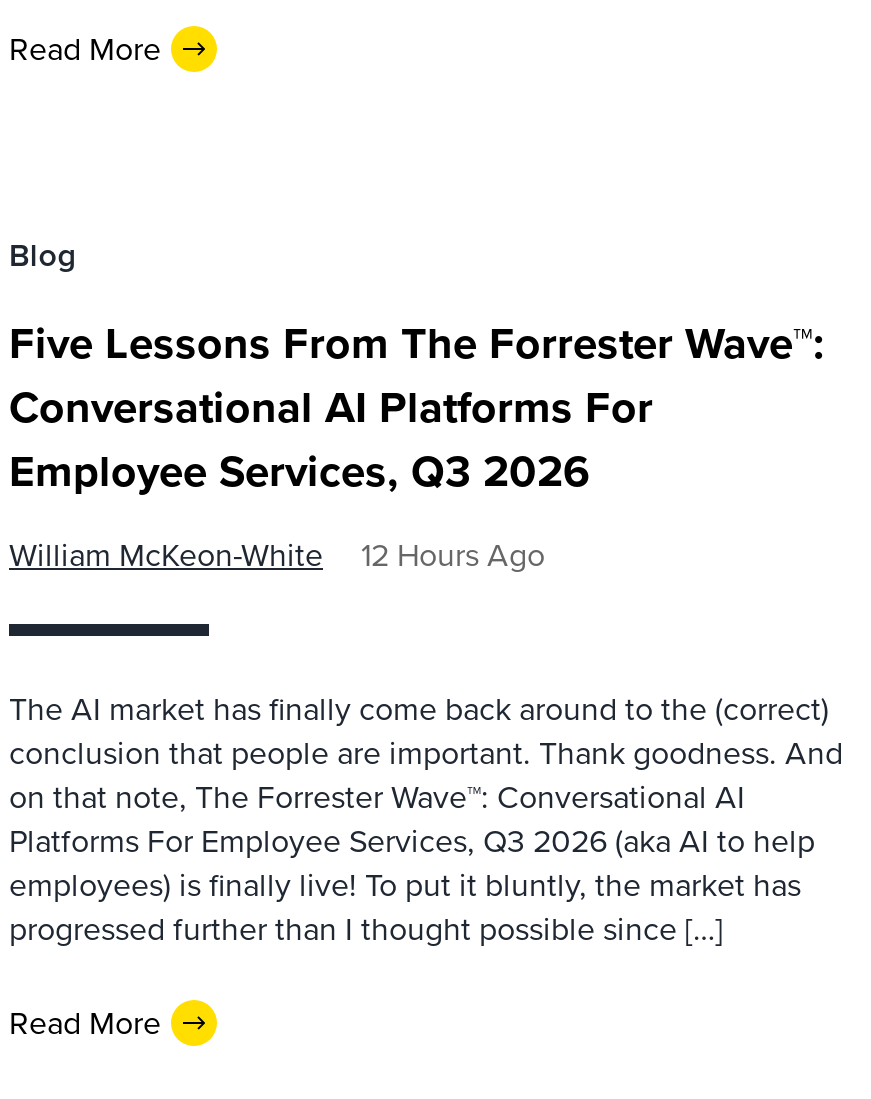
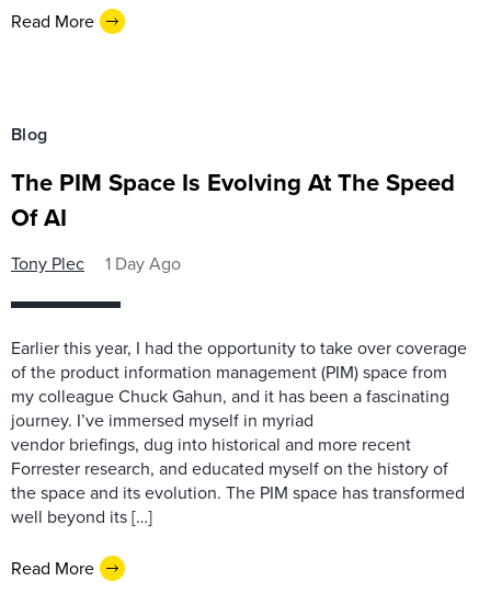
[9,310,825,502] Five Lessons From The Forrester Wave™: | Conversational AI Platforms For | Employee Services, Q3 2026 -> [11,164,455,234] The PIM Space Is Evolving At The Speed | Of AI
[9,532,545,576] William McKeon-White | 12 Hours Ago -> [11,251,181,275] Tony Plec | 1 Day Ago
[9,686,843,950] The AI market has finally come back around to the (correct) | conclusion that people are important. Thank goodness. And | on that note, The Forrester Wave™: Conversational AI | Platforms For Employee Services, Q3 2026 (aka AI to help | employees) is finally live! To put it bluntly, the market has | progressed further than I thought possible since […] -> [11,335,467,528] Earlier this year, I had the opportunity to take over coverage | of the product information management (PIM) space from | my colleague Chuck Gahun, and it has been a fascinating | journey. I’ve immersed myself in myriad | vendor briefings, dug into historical and more recent | Forrester research, and educated myself on the history of | the space and its evolution. The PIM space has transformed | well beyond its […]

